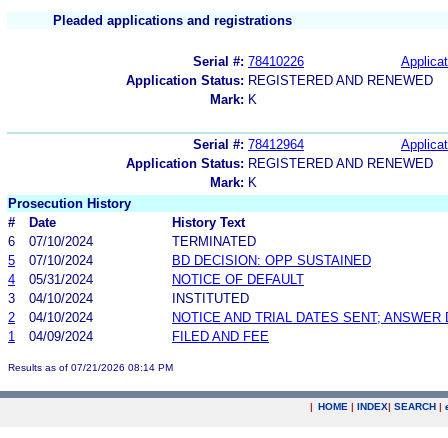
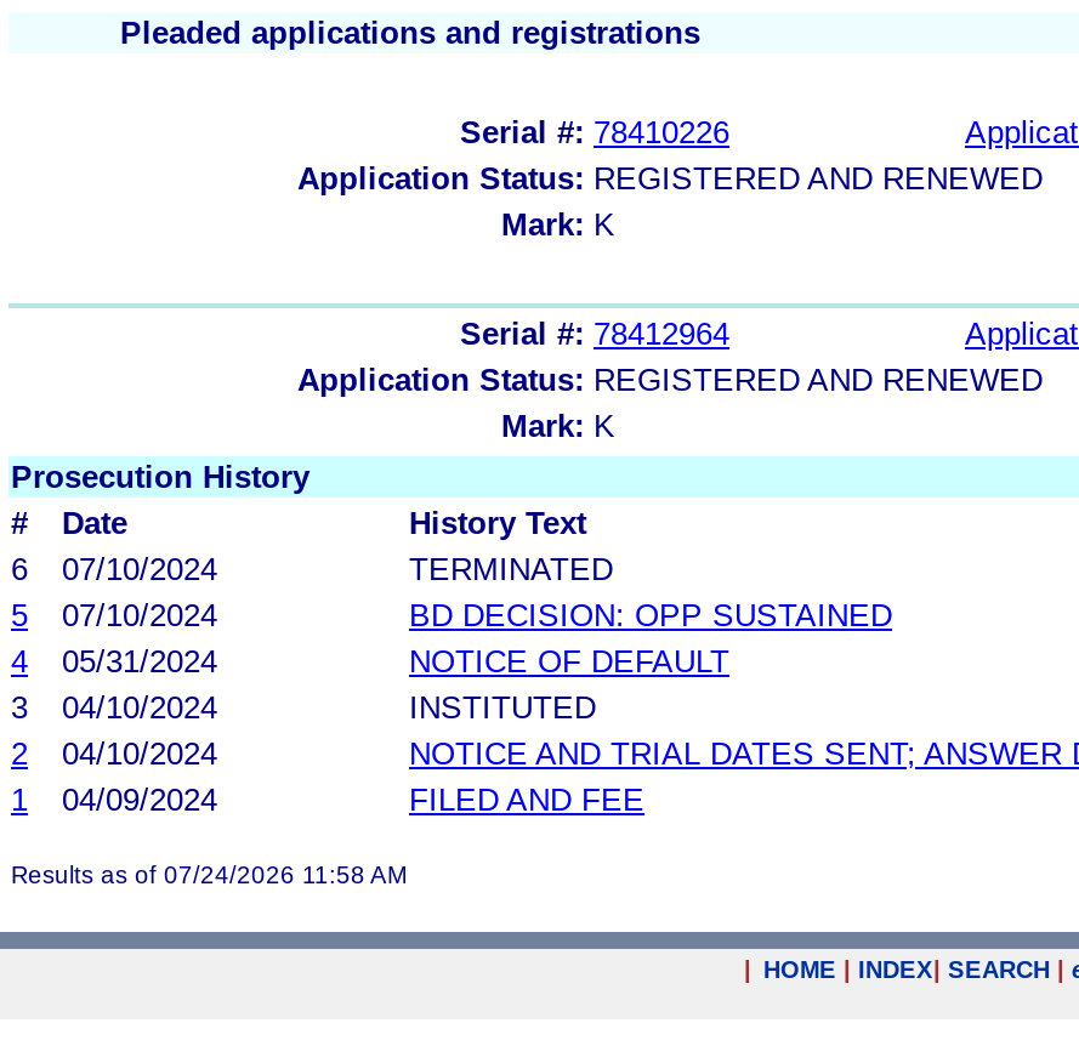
[8,362,173,373] Results as of 07/21/2026 08:14 PM -> [11,861,407,888] Results as of 07/24/2026 11:58 AM

